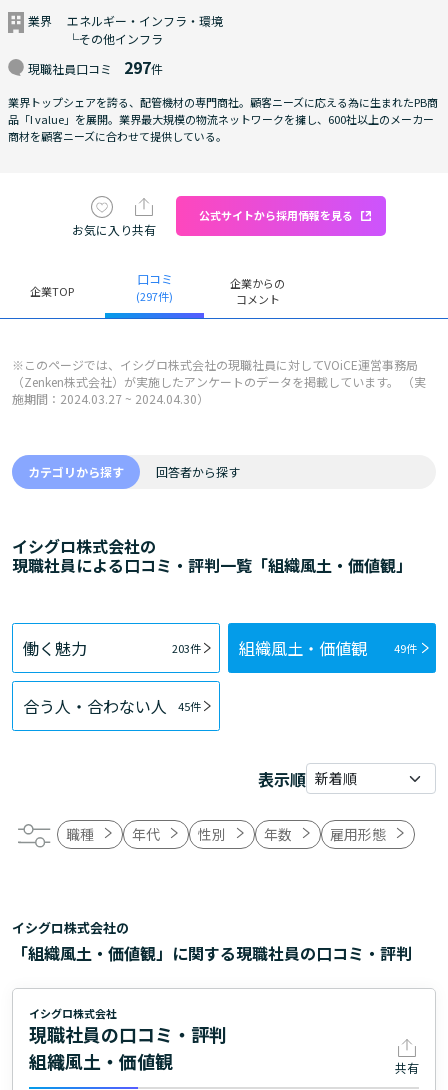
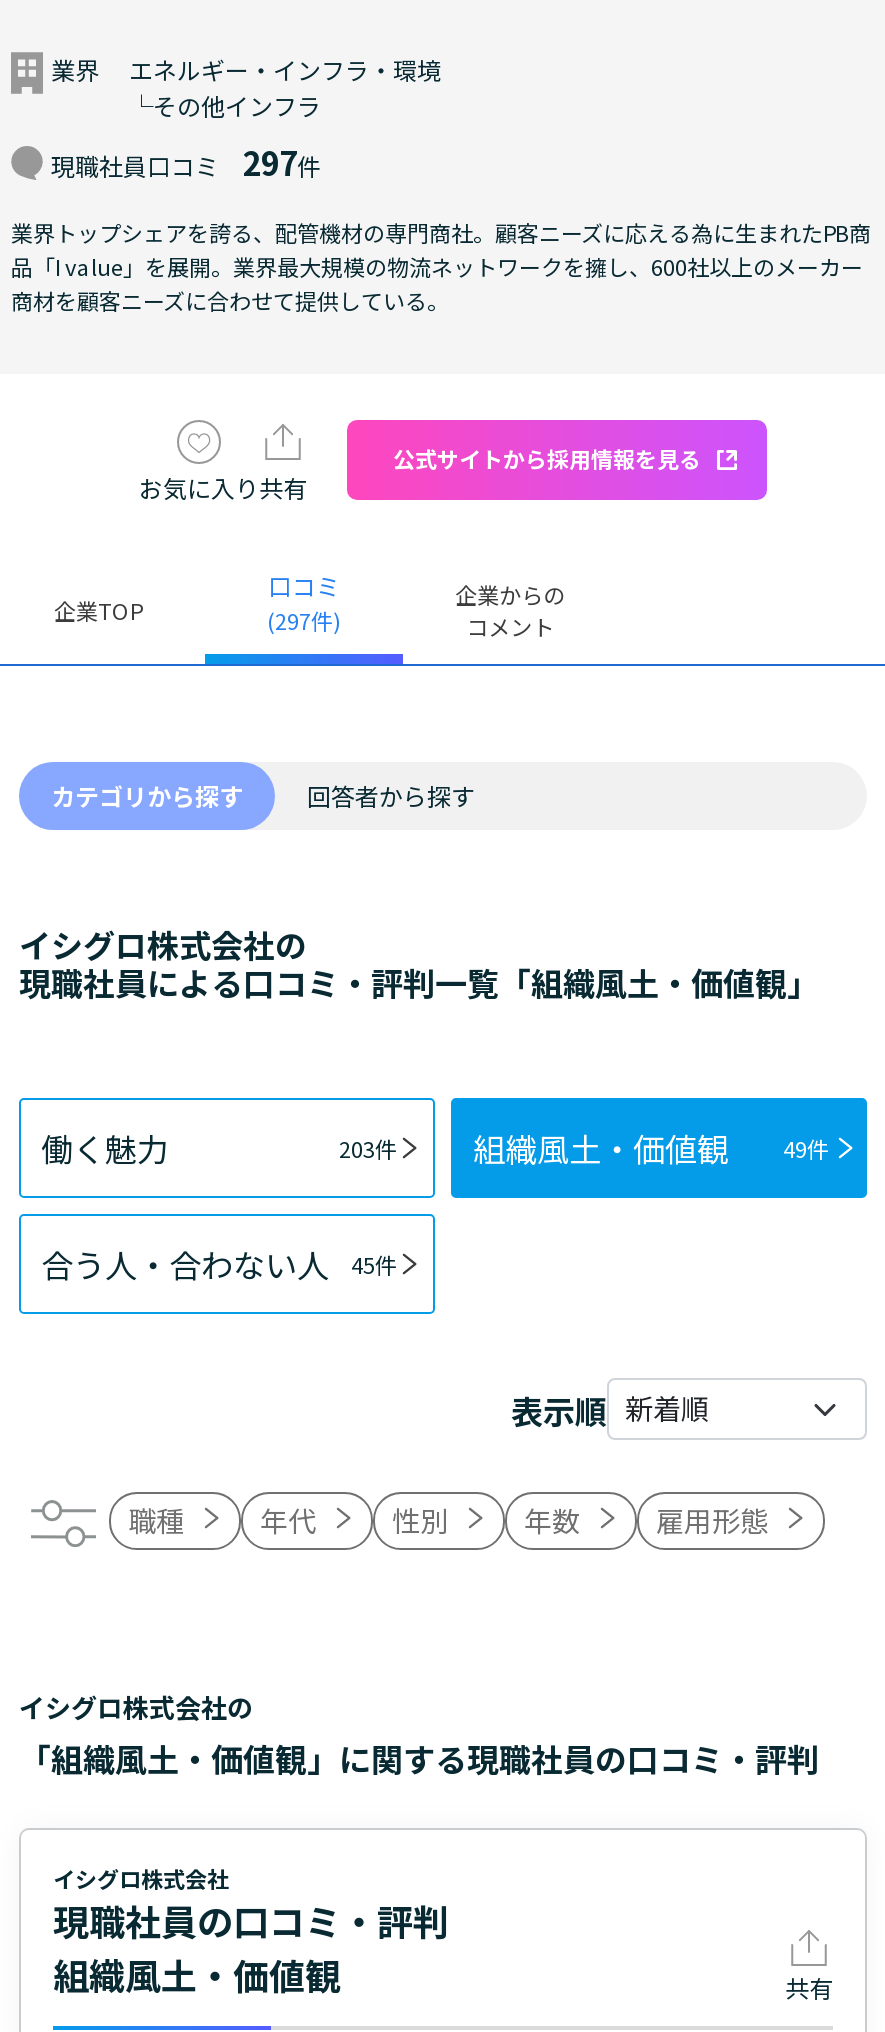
[12,356,426,407] ※このページでは、イシグロ株式会社の現職社員に対してVOiCE運営事務局 | （Zenken株式会社）が実施したアンケートのデータを掲載しています。 （実 | 施期間：2024.03.27 ~ 2024.04.30） -> none

